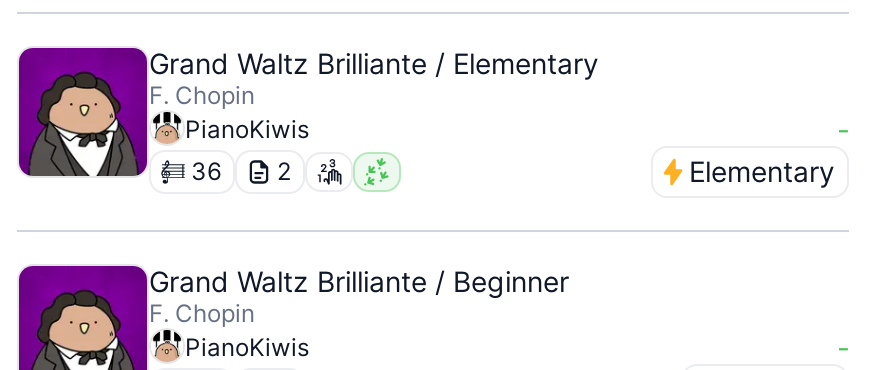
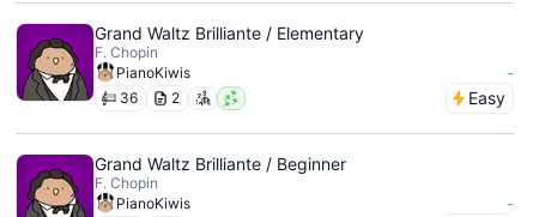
[689,154,835,188] Elementary -> [468,88,505,108] Easy

